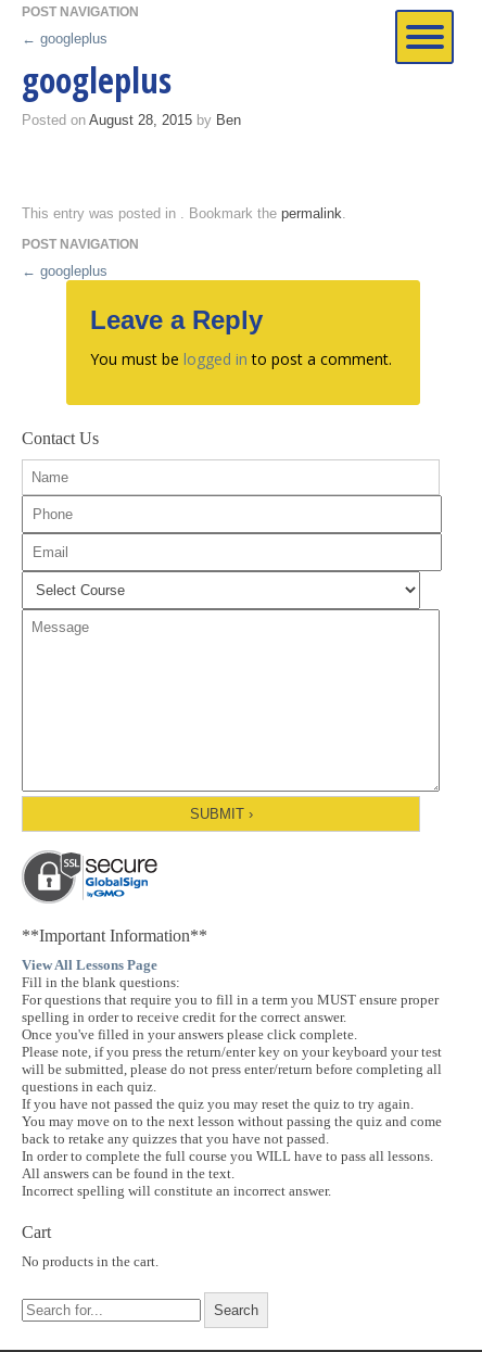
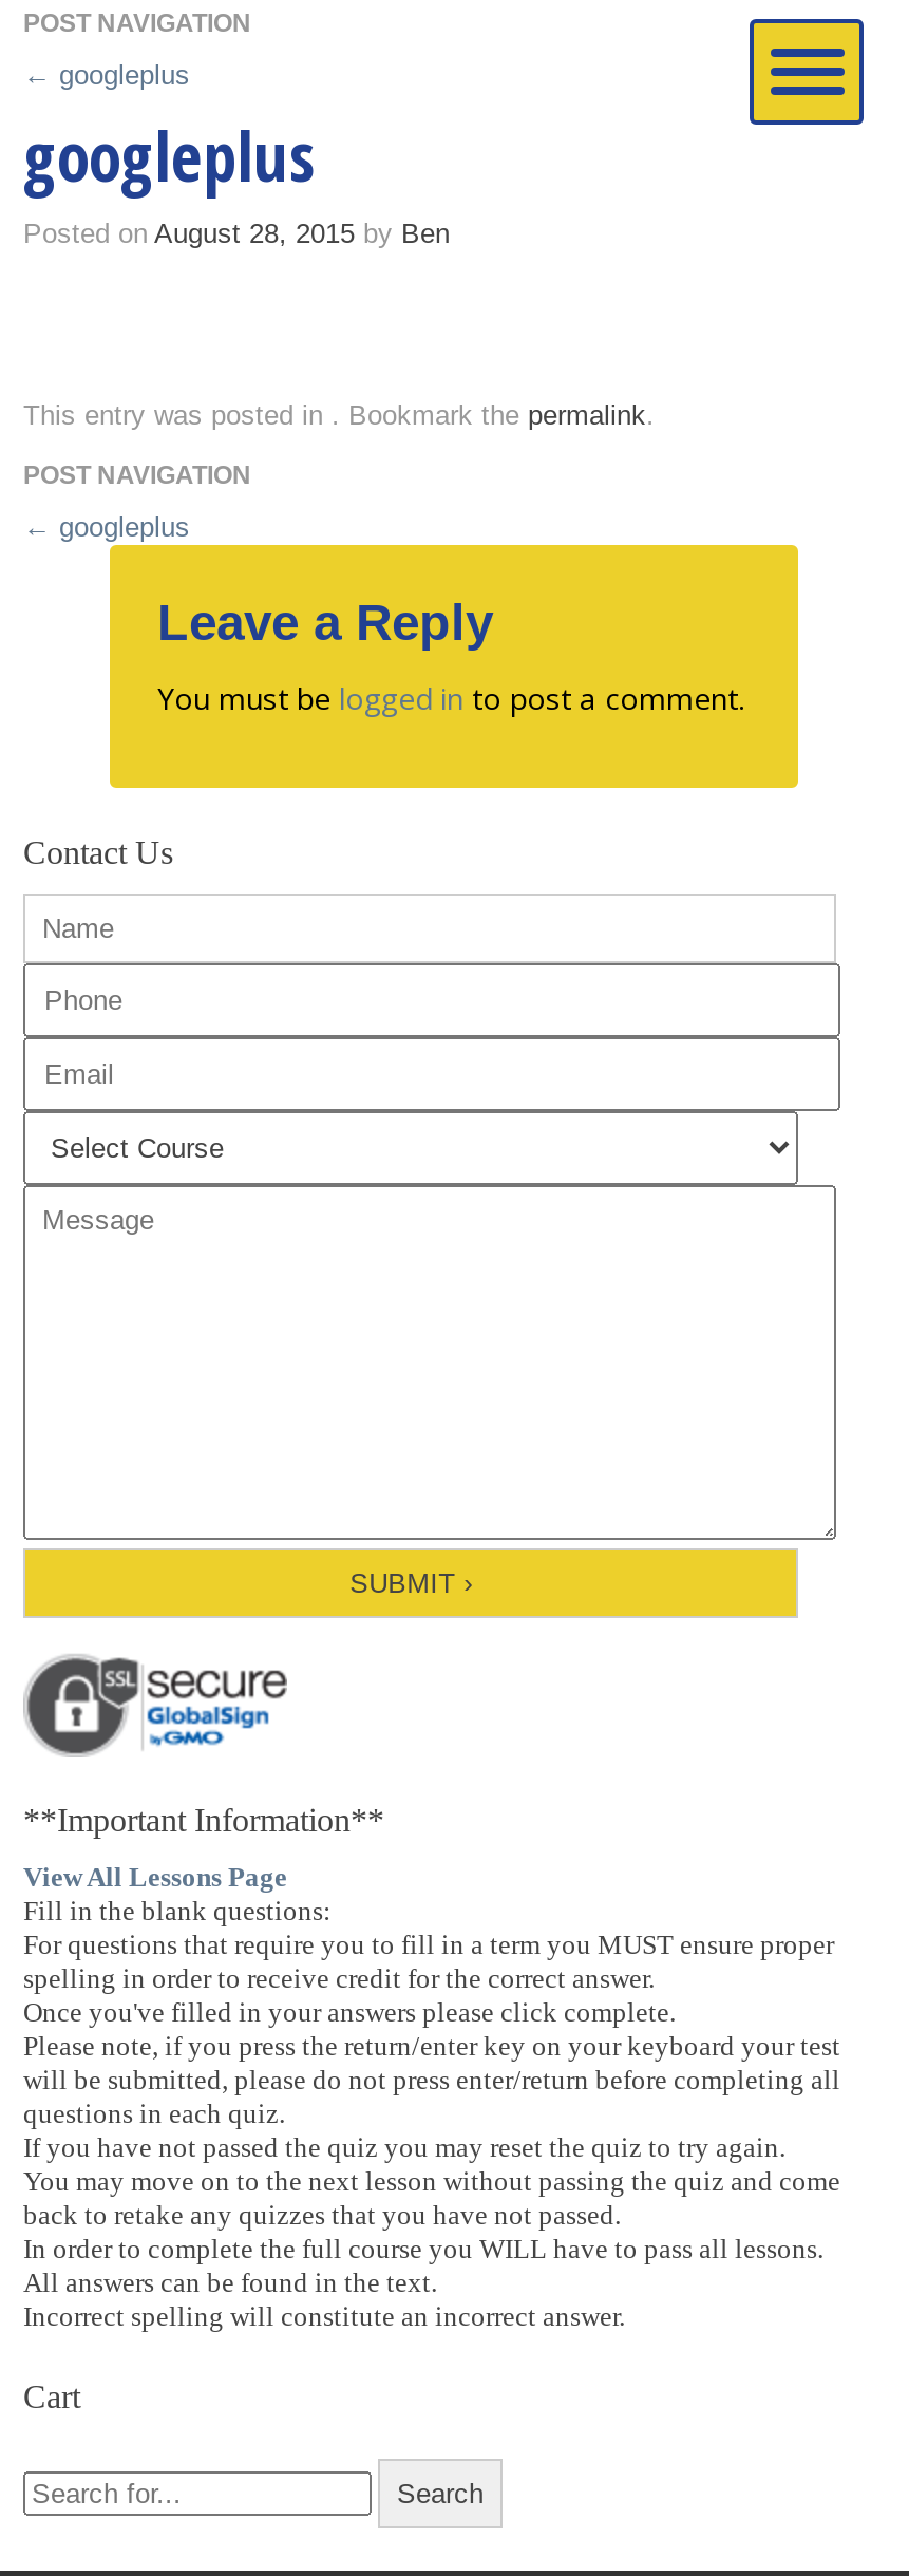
[22,1254,158,1270] No products in the cart. -> none

